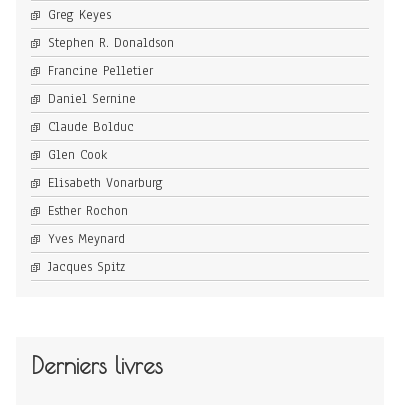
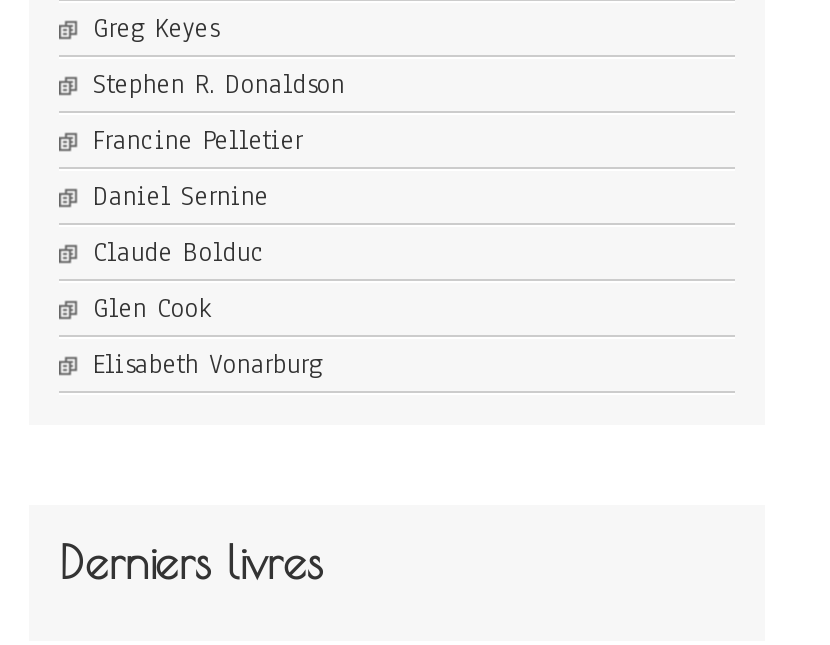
[48,202,128,276] Esther Rochon | Yves Meynard | Jacques Spitz -> none

